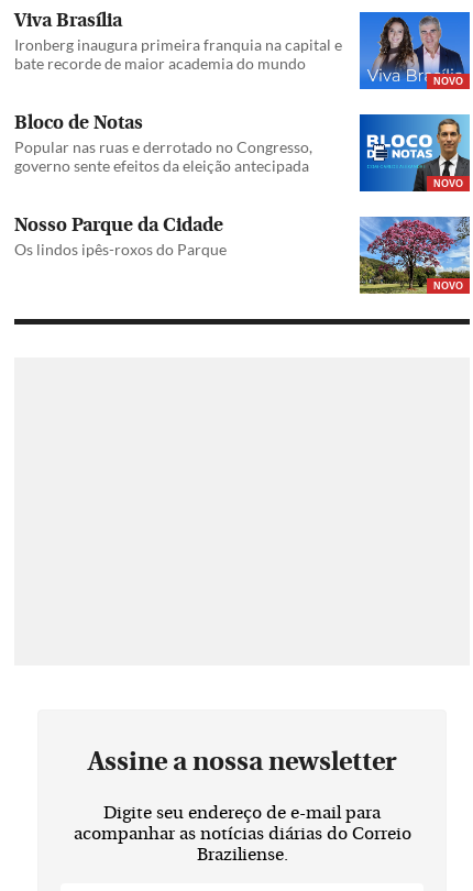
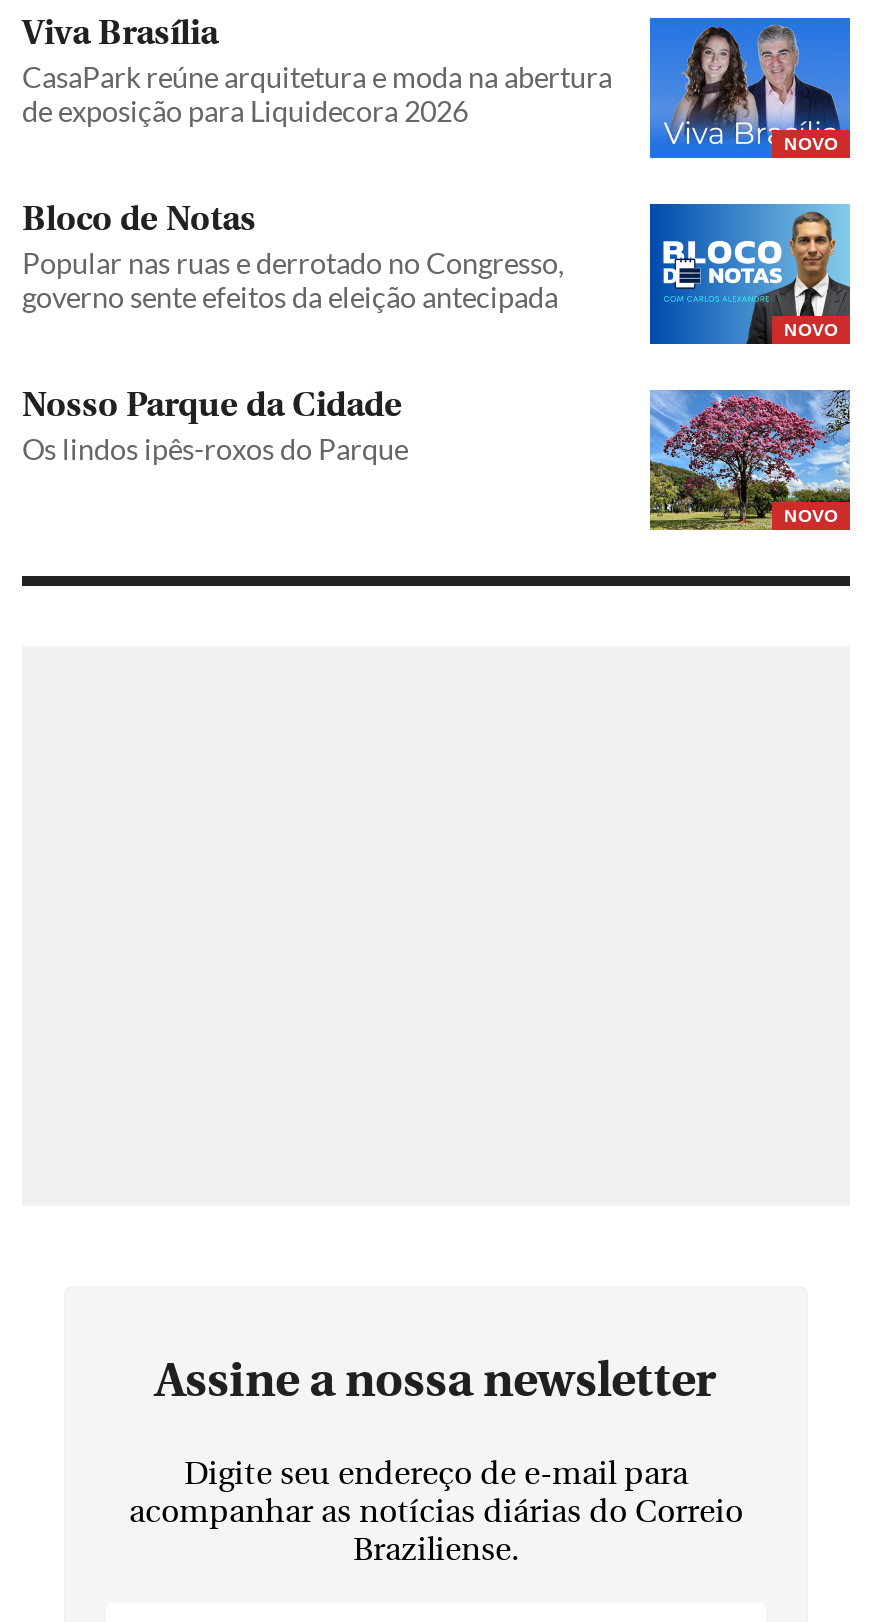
[14,35,342,72] Ironberg inaugura primeira franquia na capital e | bate recorde de maior academia do mundo -> [22,59,612,127] CasaPark reúne arquitetura e moda na abertura | de exposição para Liquidecora 2026

